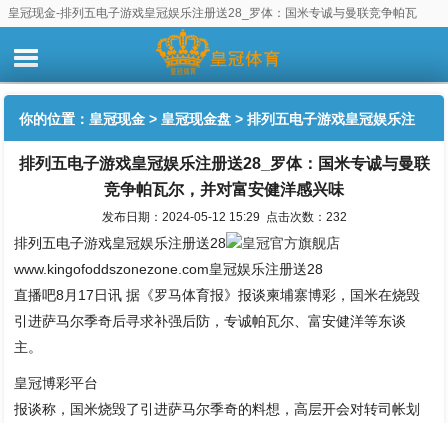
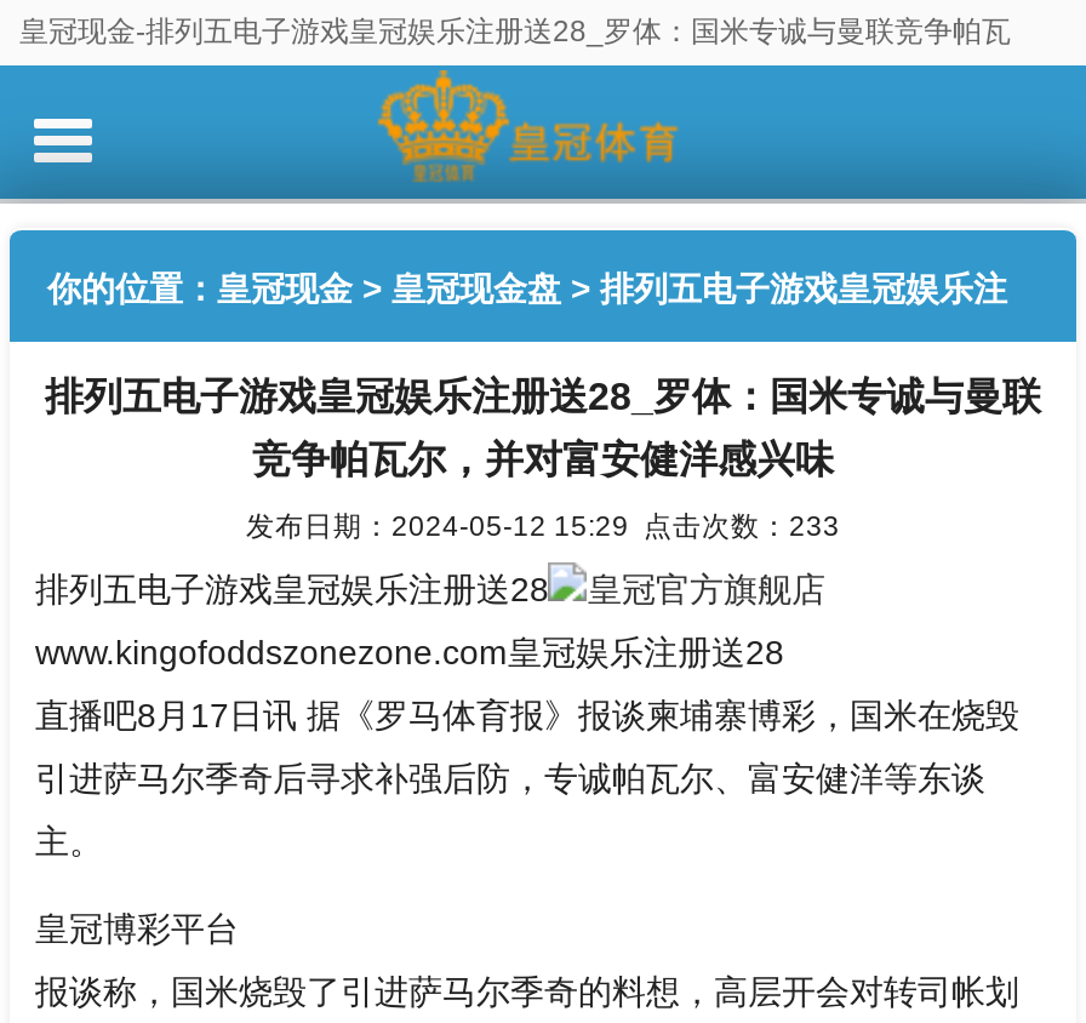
[101,210,346,223] 发布日期：2024-05-12 15:29 点击次数：232 -> [246,509,840,541] 发布日期：2024-05-12 15:29 点击次数：233

